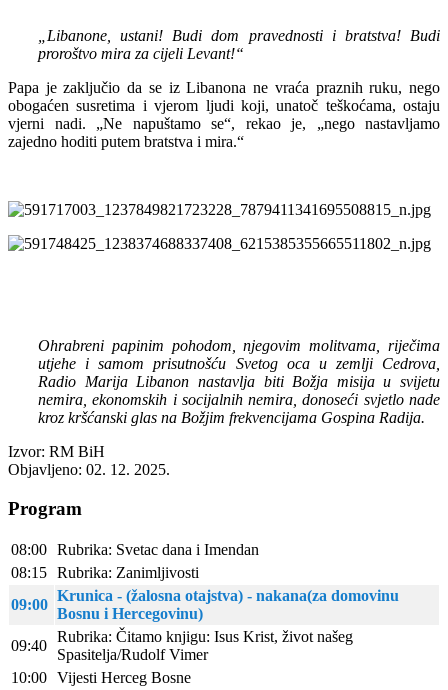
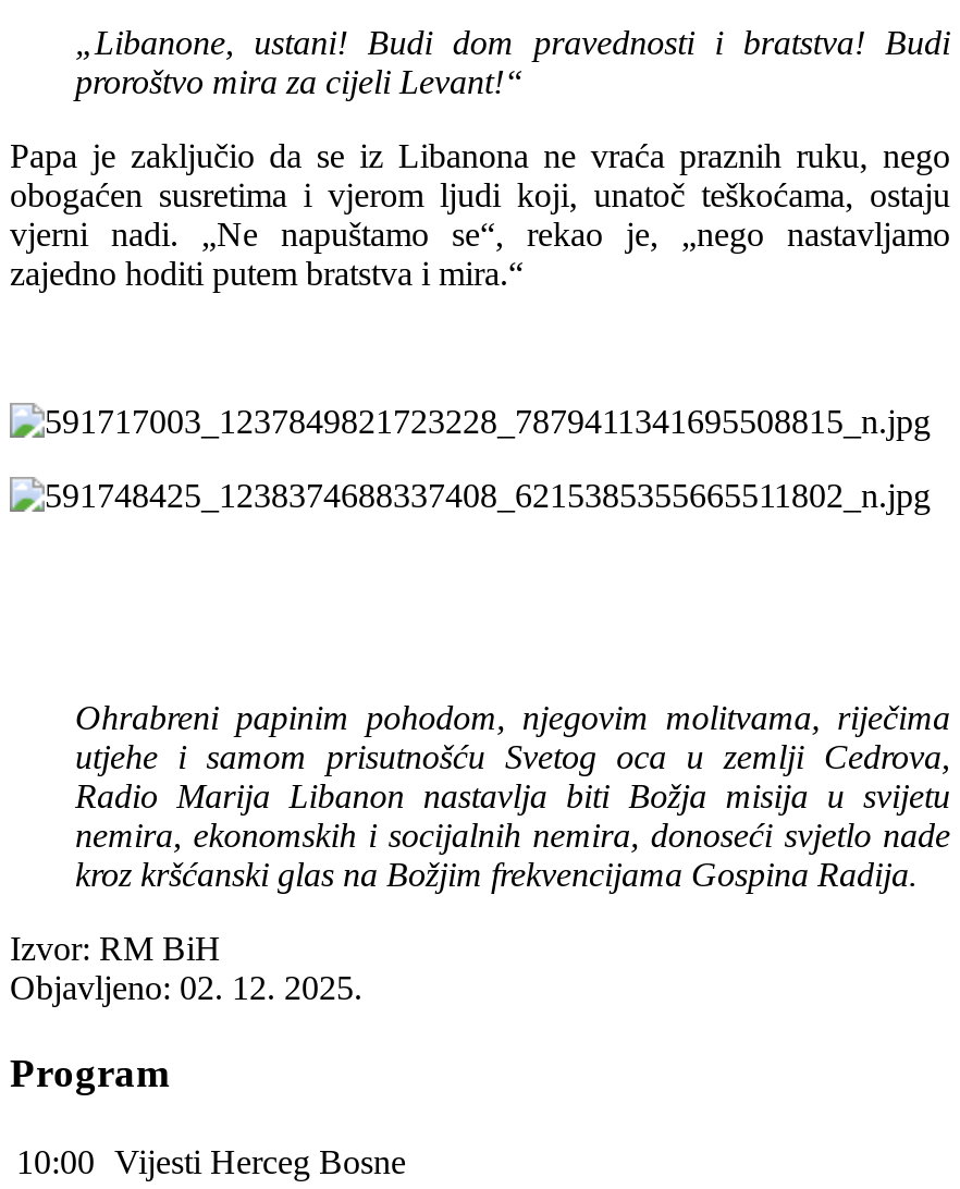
[11,541,259,613] 08:00 Rubrika: Svetac dana i Imendan | 08:15 Rubrika: Zanimljivosti | 09:00 -> none
[11,587,399,654] Krunica - (žalosna otajstva) - nakana(za domovinu | Bosnu i Hercegovinu) | 09:40 -> none
[57,628,353,663] Rubrika: Čitamo knjigu: Isus Krist, život našeg | Spasitelja/Rudolf Vimer -> none

